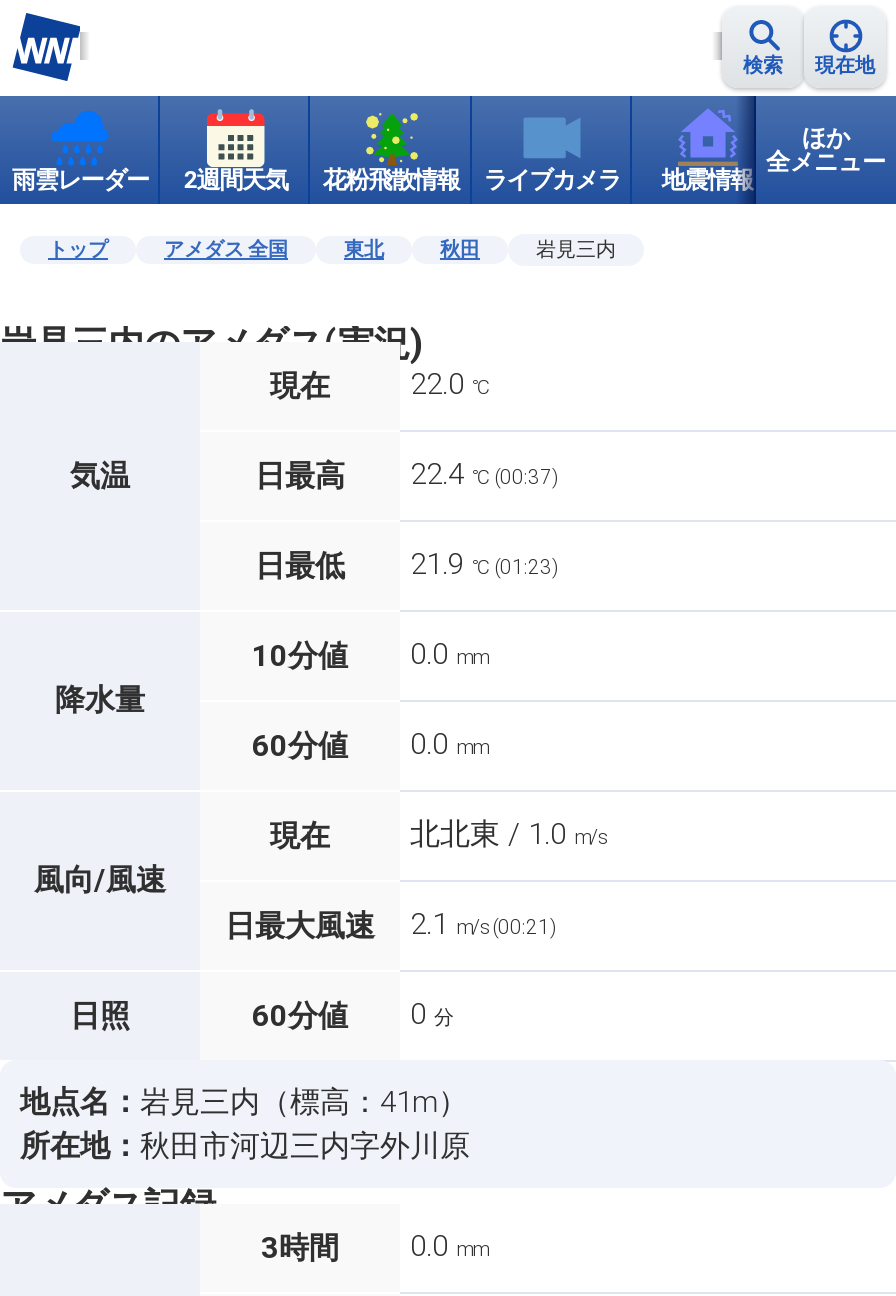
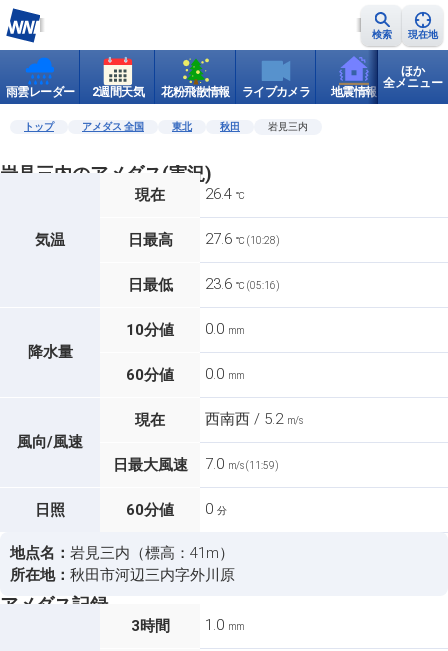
[410,366,490,402] 22.0 ℃ -> [205,185,245,203] 26.4 ℃
[255,456,560,494] 日最高 22.4 ℃ (00:37) -> [127,230,280,249] 日最高 27.6 ℃ (10:28)
[255,546,560,584] 日最低 21.9 ℃ (01:23) -> [127,275,280,294] 日最低 23.6 ℃ (05:16)
[410,816,606,852] 北北東 / 1.0 m/s -> [205,410,303,428] 西南西 / 5.2 m/s
[225,906,558,944] 日最大風速 2.1 m/s (00:21) -> [112,455,279,474] 日最大風速 7.0 m/s (11:59)
[261,1228,488,1266] 3時間 0.0 mm -> [130,616,244,635] 3時間 1.0 mm

